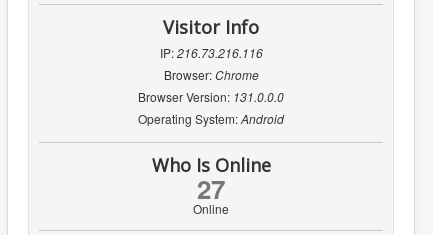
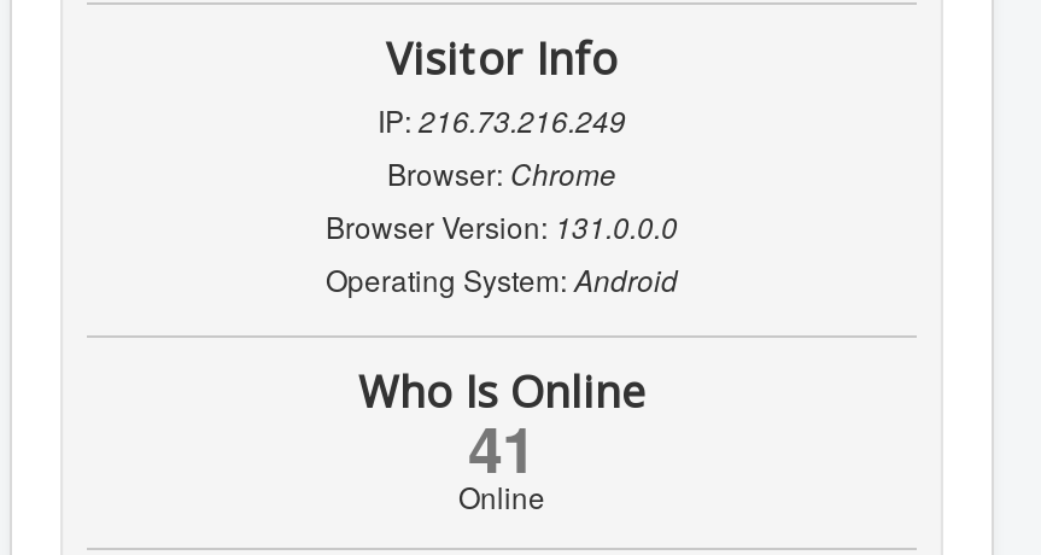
[159,44,262,61] IP: 216.73.216.116 -> [378,99,626,140] IP: 216.73.216.249
[197,170,225,207] 27 -> [468,403,536,493] 41

